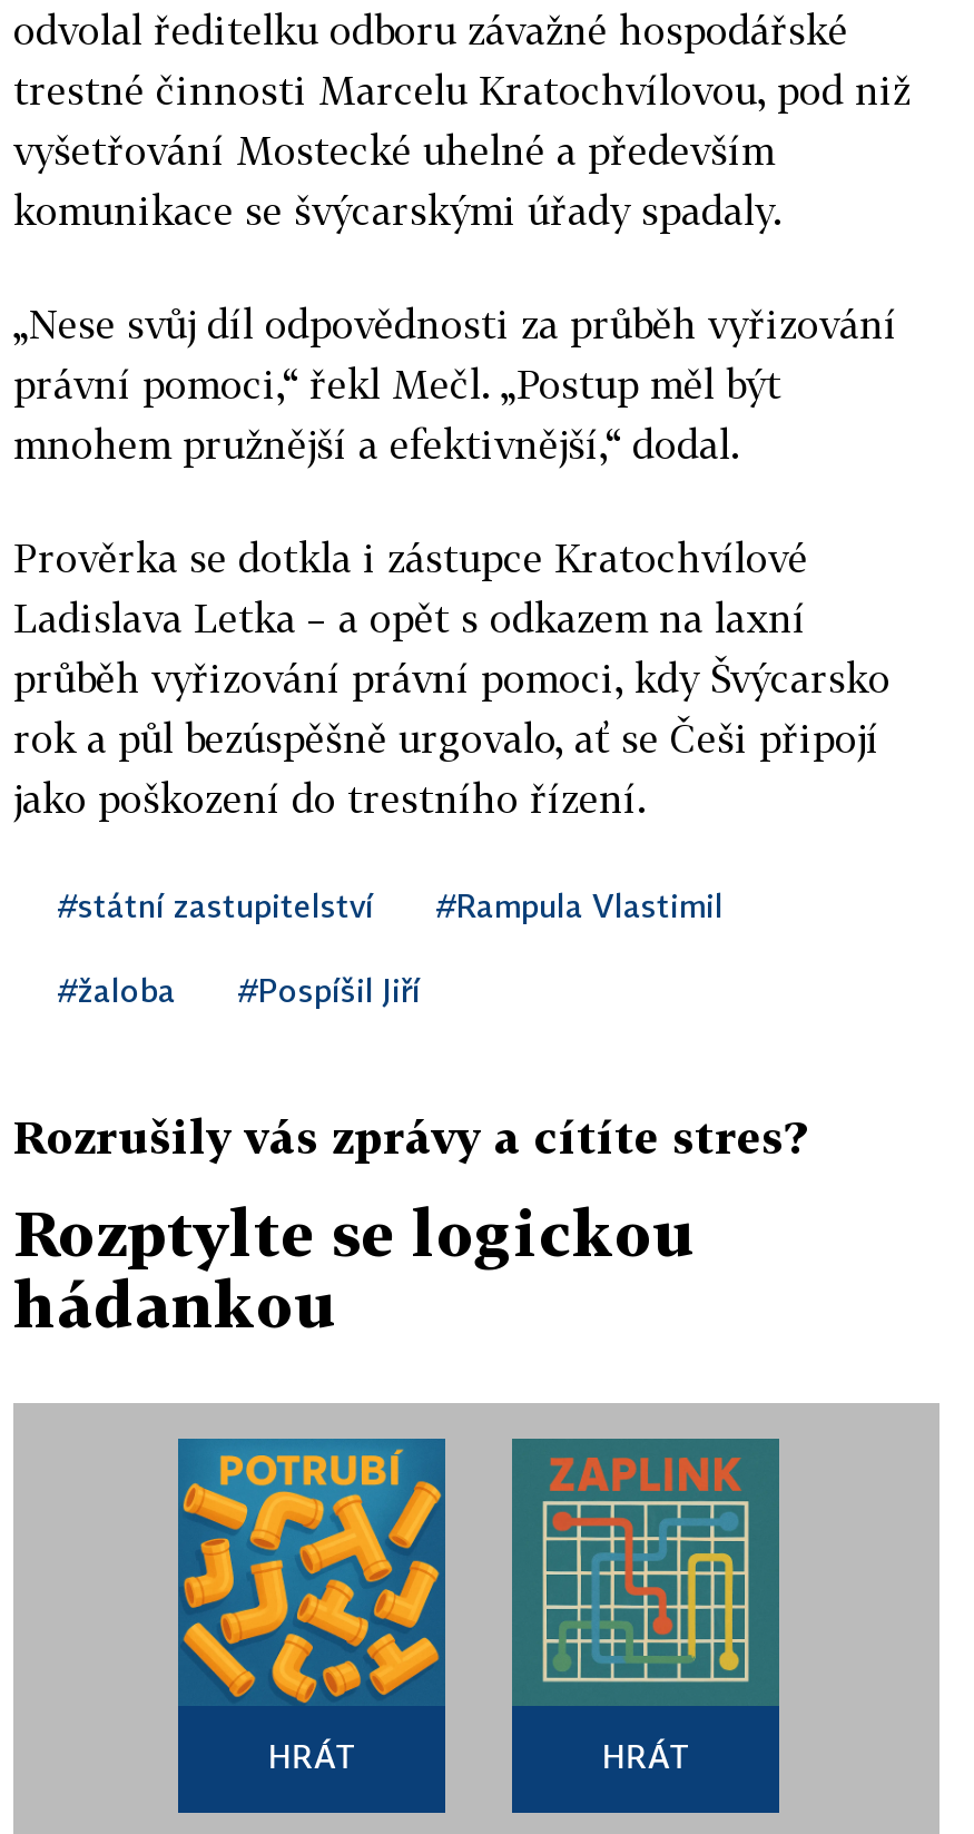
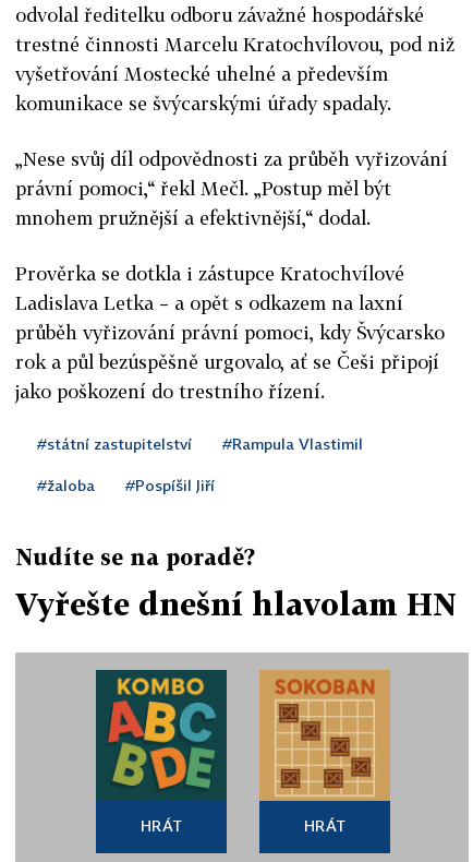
[13,1109,806,1163] Rozrušily vás zprávy a cítíte stres? -> [15,543,255,570] Nudíte se na poradě?
[13,1196,697,1341] Rozptylte se logickou | hádankou -> [15,586,457,622] Vyřešte dnešní hlavolam HN
[178,1439,445,1704] [image] -> [96,670,227,801] [image]
[510,1436,781,1706] [image] -> [259,670,390,802] [image]

